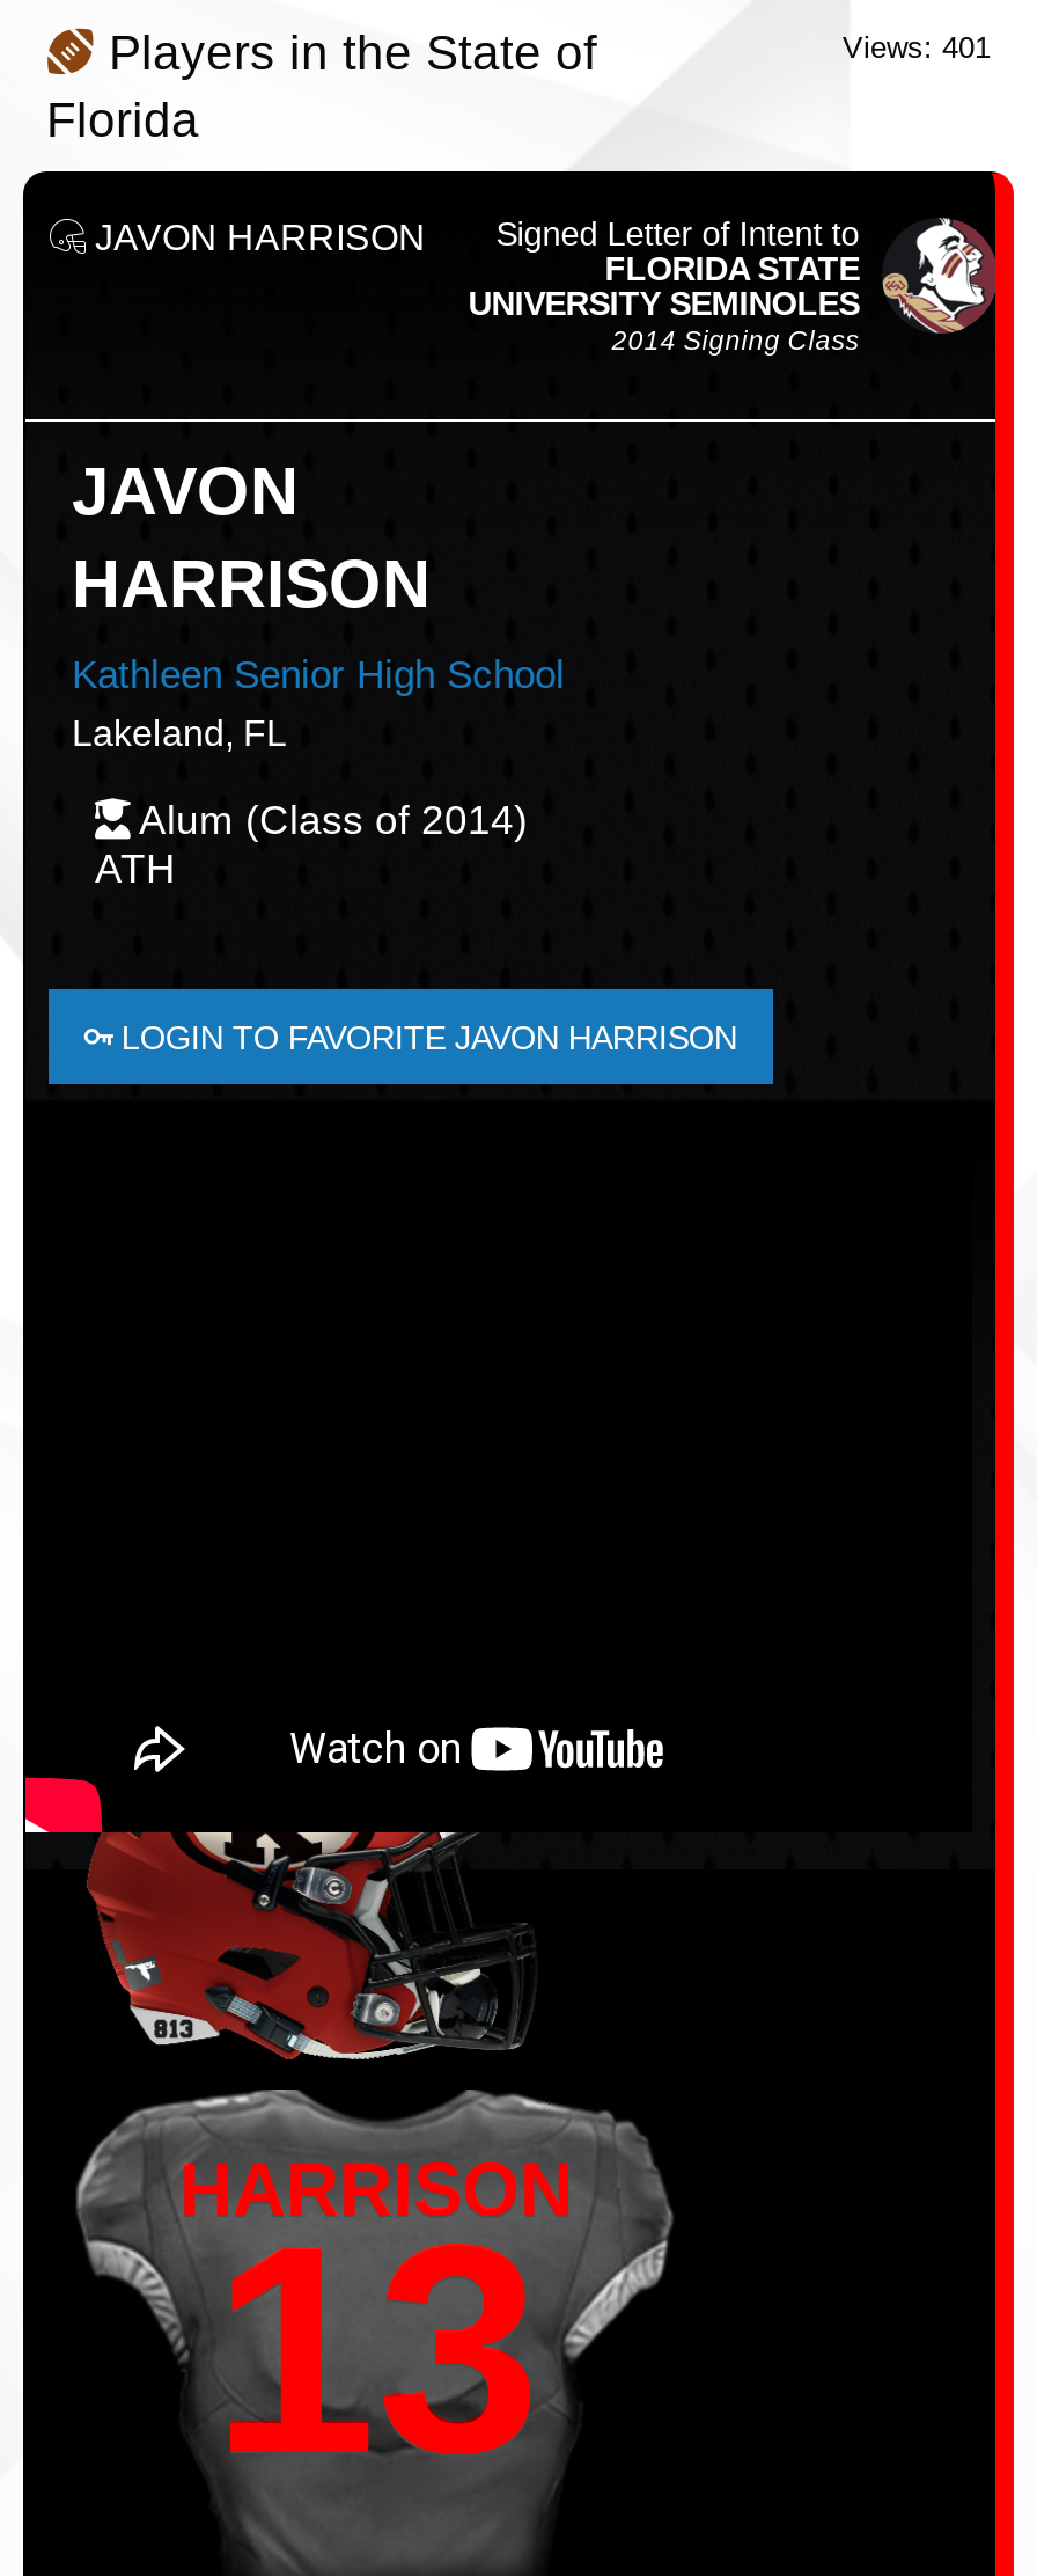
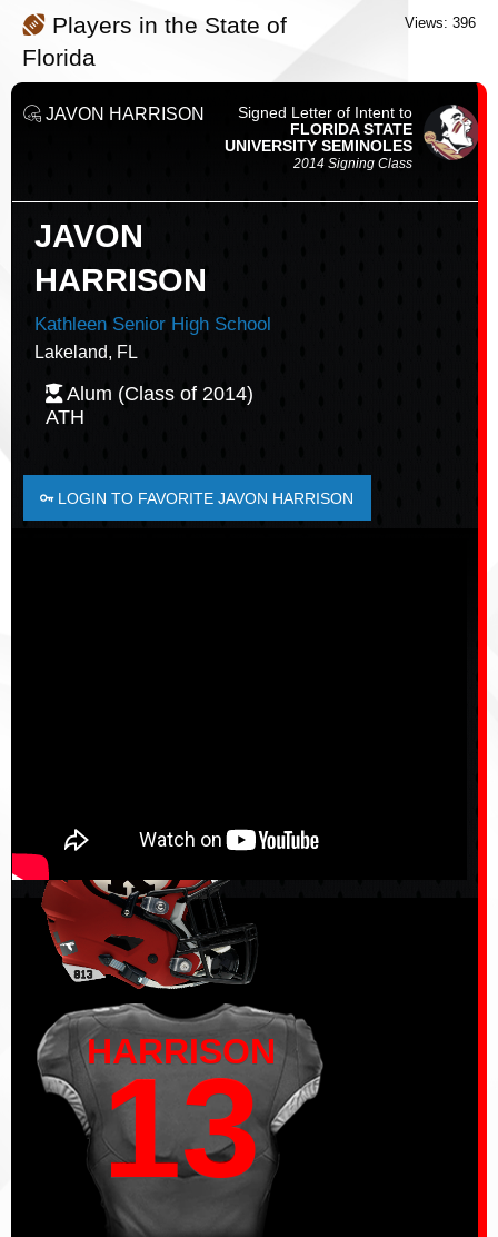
[843,31,991,66] Views: 401 -> [405,15,476,32] Views: 396

